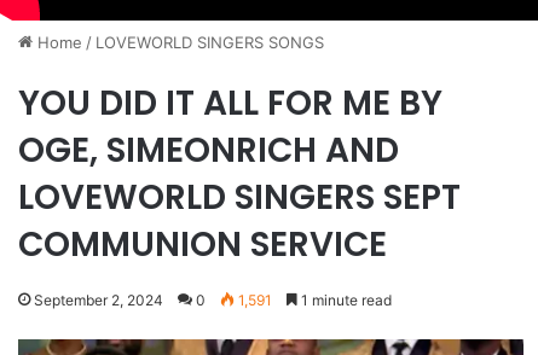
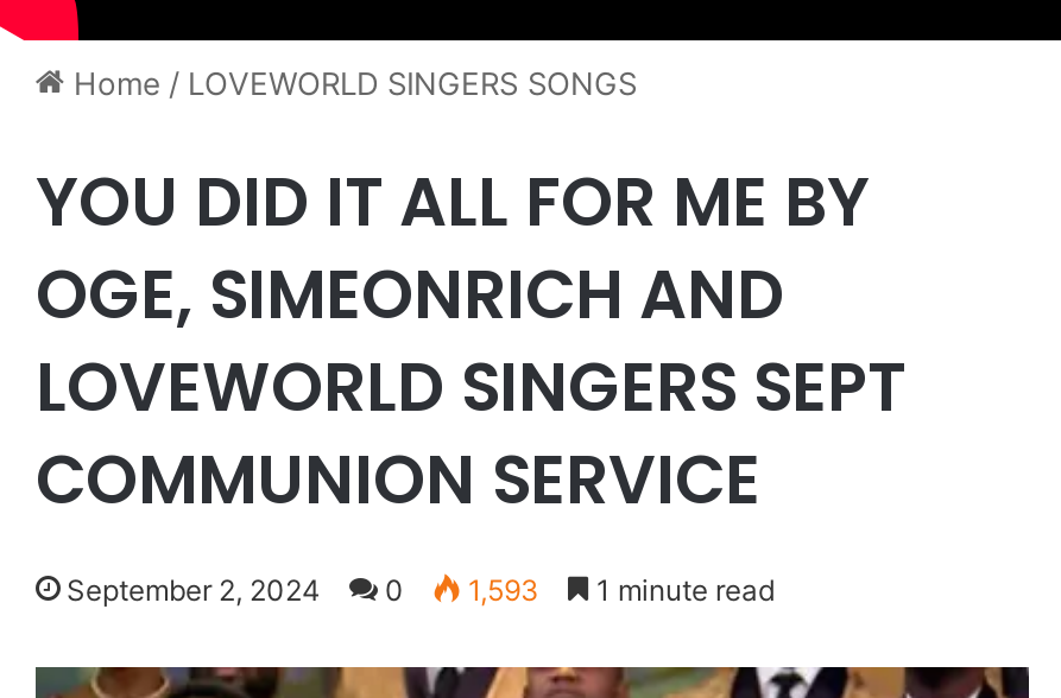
[34,291,392,310] September 2, 2024 0 1,591 1 minute read -> [67,573,775,609] September 2, 2024 0 1,593 1 minute read

